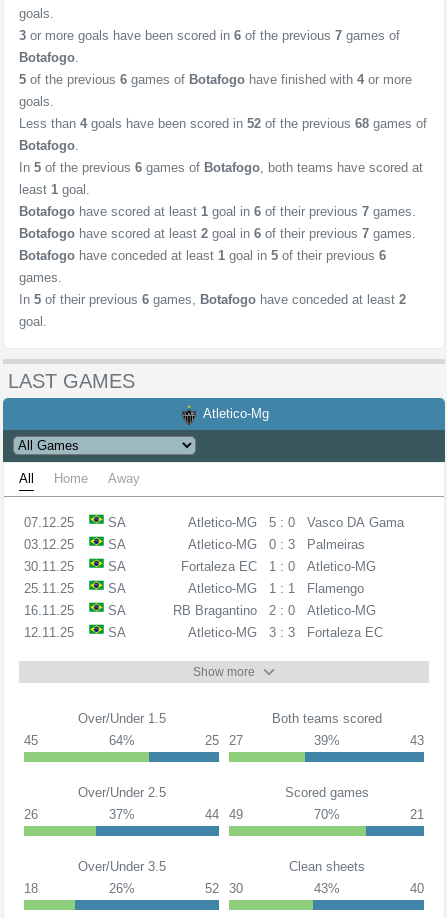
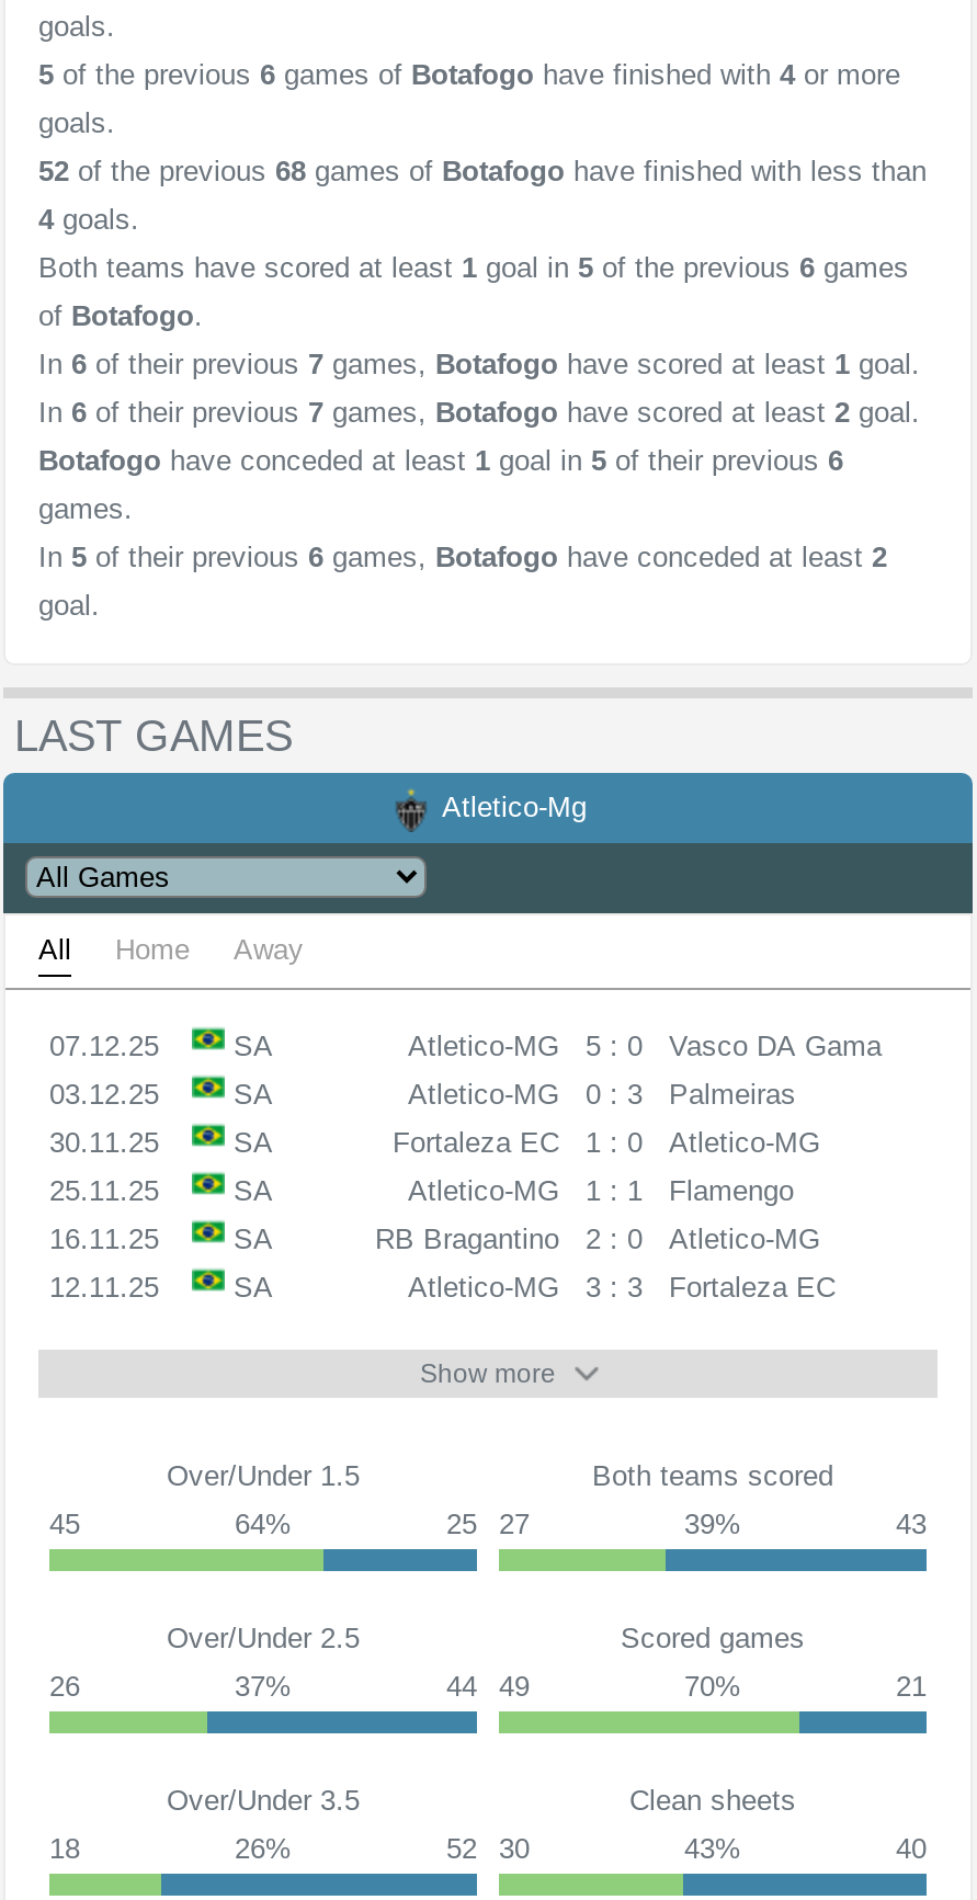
[19,28,400,65] 3 or more goals have been scored in 6 of the previous 7 games of | Botafogo. -> none
[19,116,427,131] Less than 4 goals have been scored in 52 of the previous 68 games of -> [38,155,927,187] 52 of the previous 68 games of Botafogo have finished with less than
[19,138,79,153] Botafogo. -> [38,203,139,236] 4 goals.
[19,160,423,175] In 5 of the previous 6 games of Botafogo, both teams have scored at -> [38,251,909,284] Both teams have scored at least 1 goal in 5 of the previous 6 games
[19,182,90,197] least 1 goal. -> [38,299,203,332] of Botafogo.
[19,204,416,219] Botafogo have scored at least 1 goal in 6 of their previous 7 games. -> [38,348,920,380] In 6 of their previous 7 games, Botafogo have scored at least 1 goal.
[19,226,416,241] Botafogo have scored at least 2 goal in 6 of their previous 7 games. -> [38,396,920,429] In 6 of their previous 7 games, Botafogo have scored at least 2 goal.

